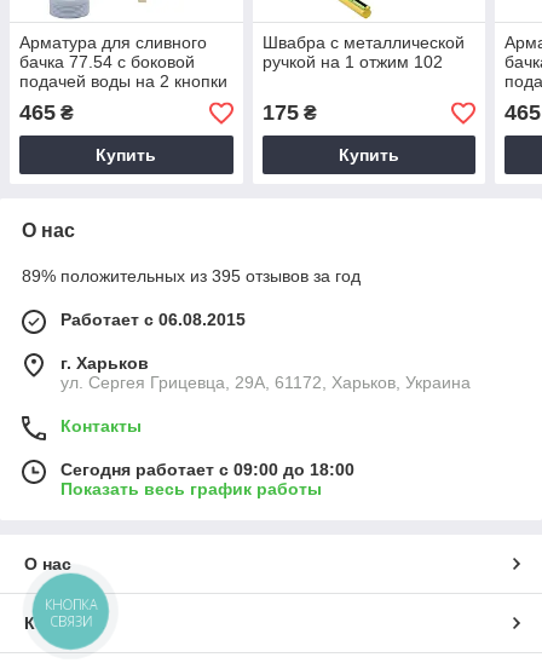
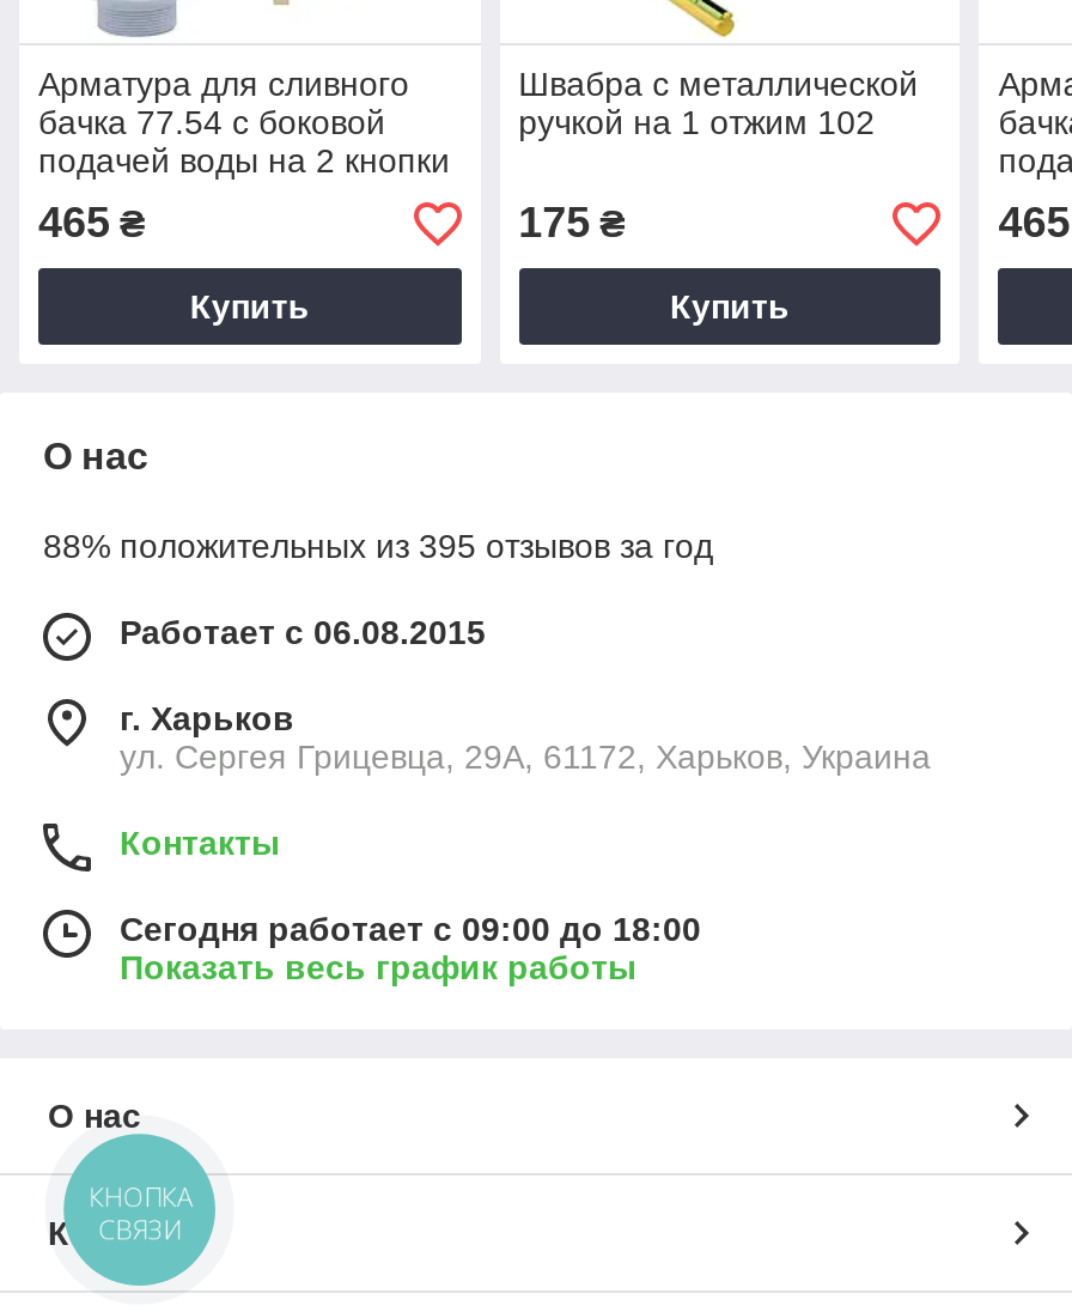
[22,267,361,286] 89% положительных из 395 отзывов за год -> [43,528,713,566] 88% положительных из 395 отзывов за год

